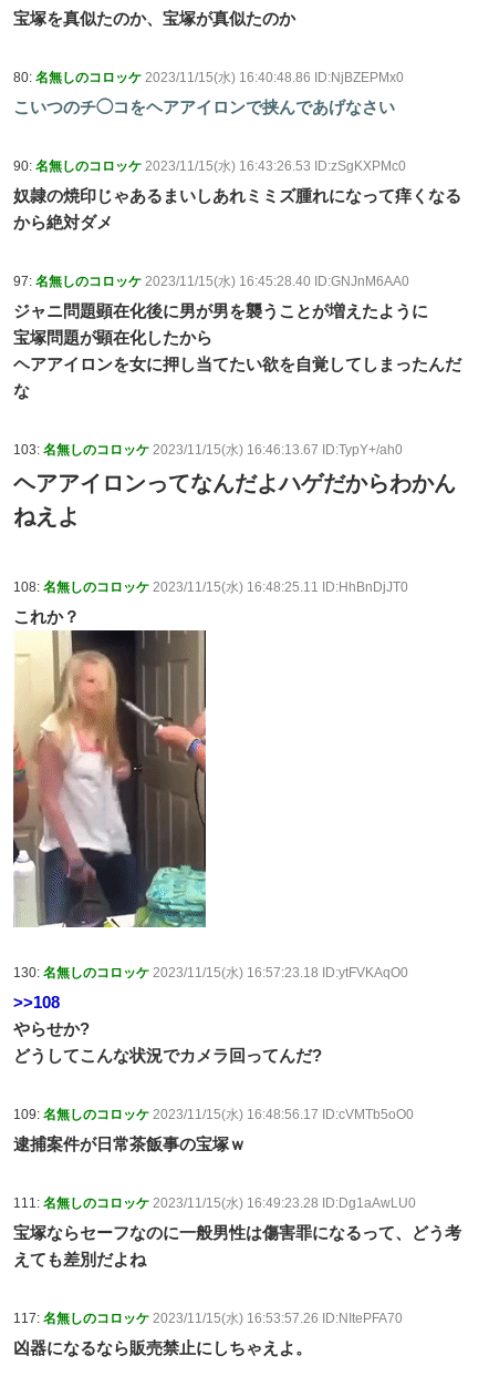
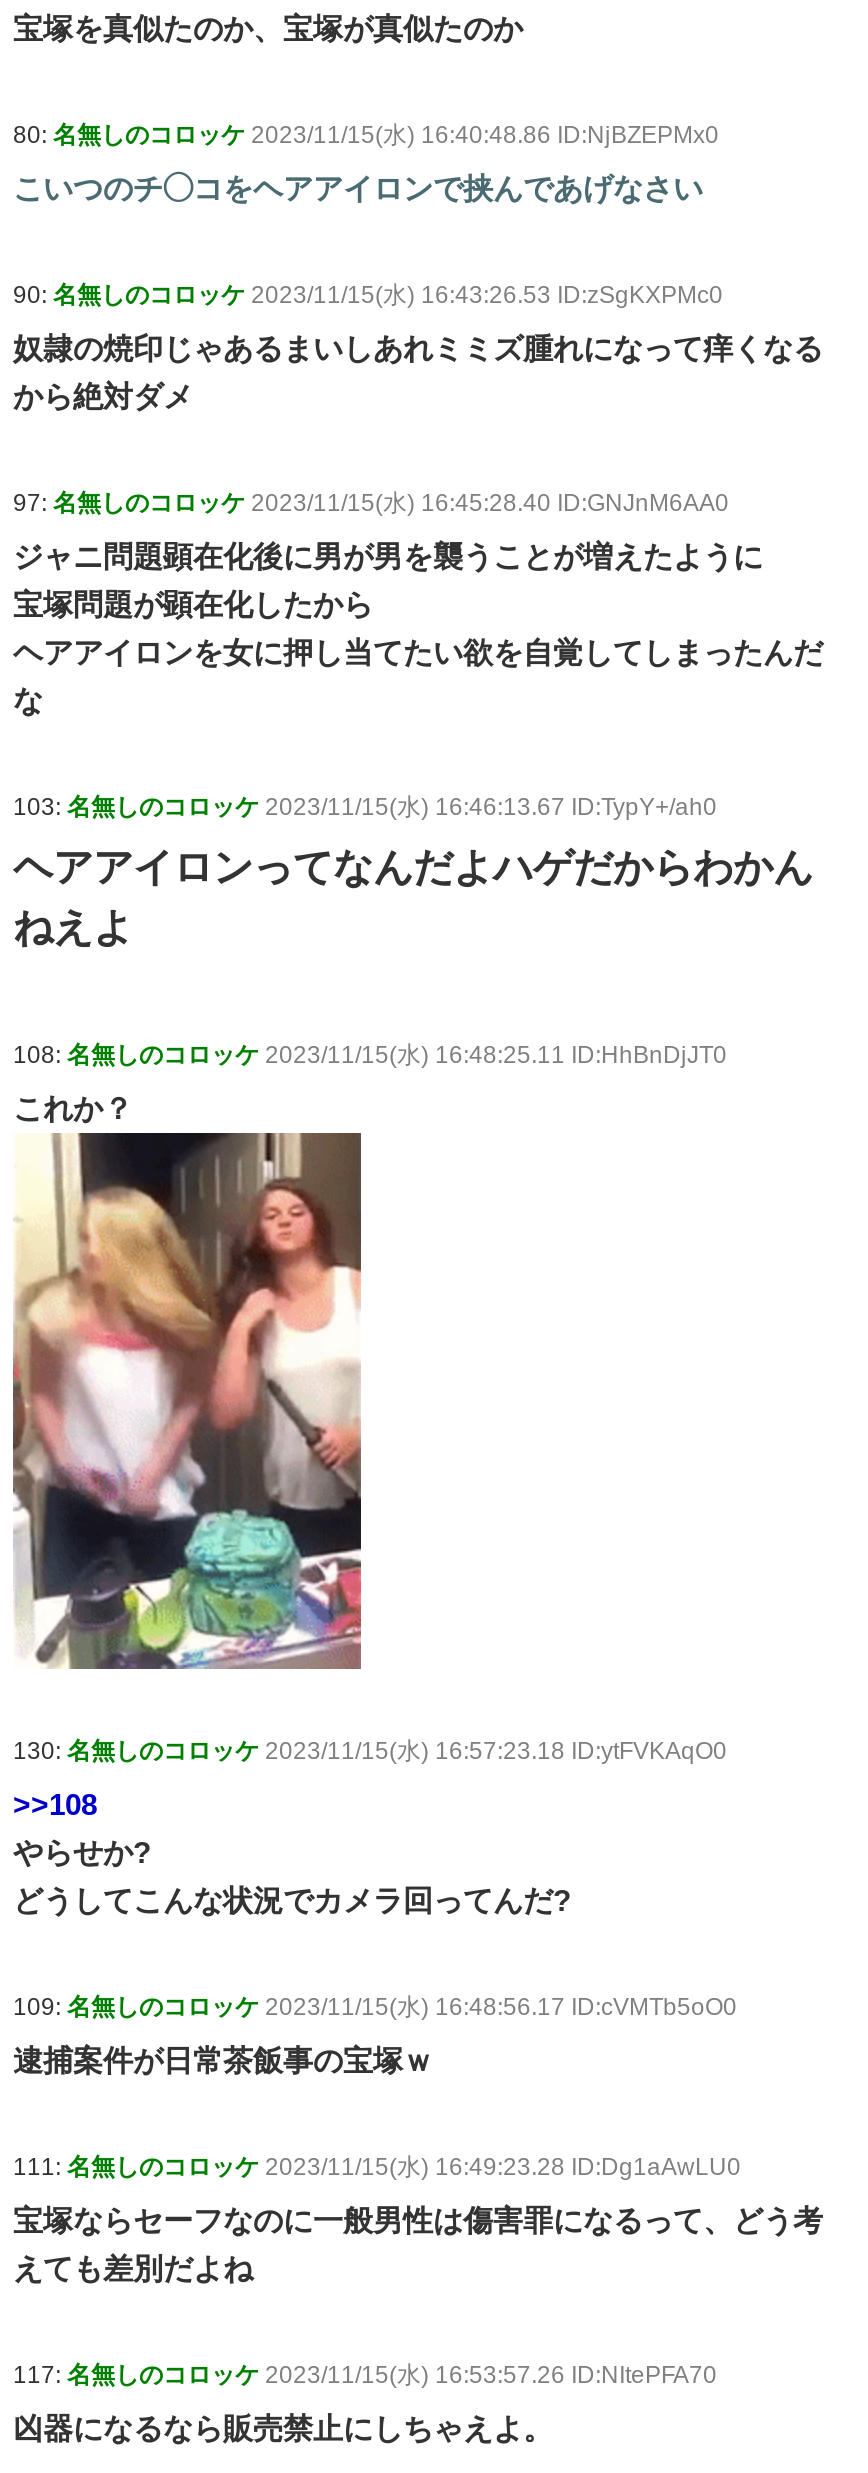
[12,629,207,928] [image] -> [13,1131,363,1671] [image]

